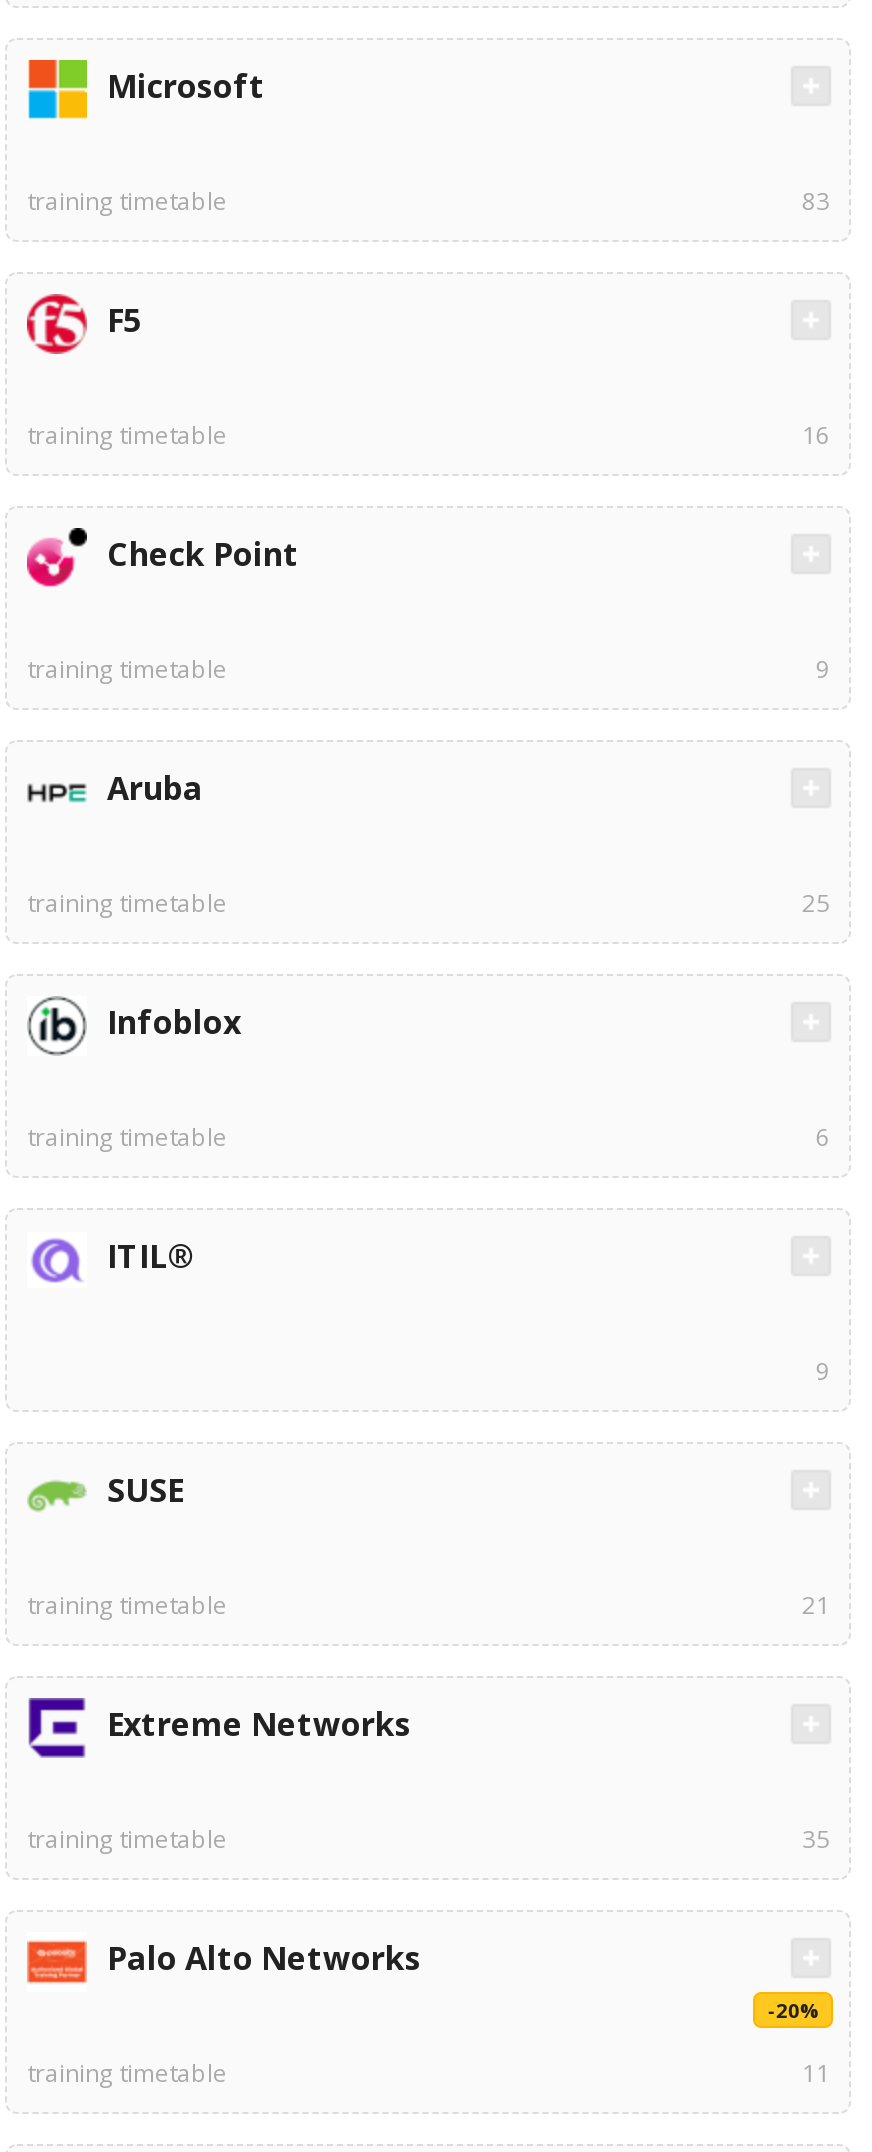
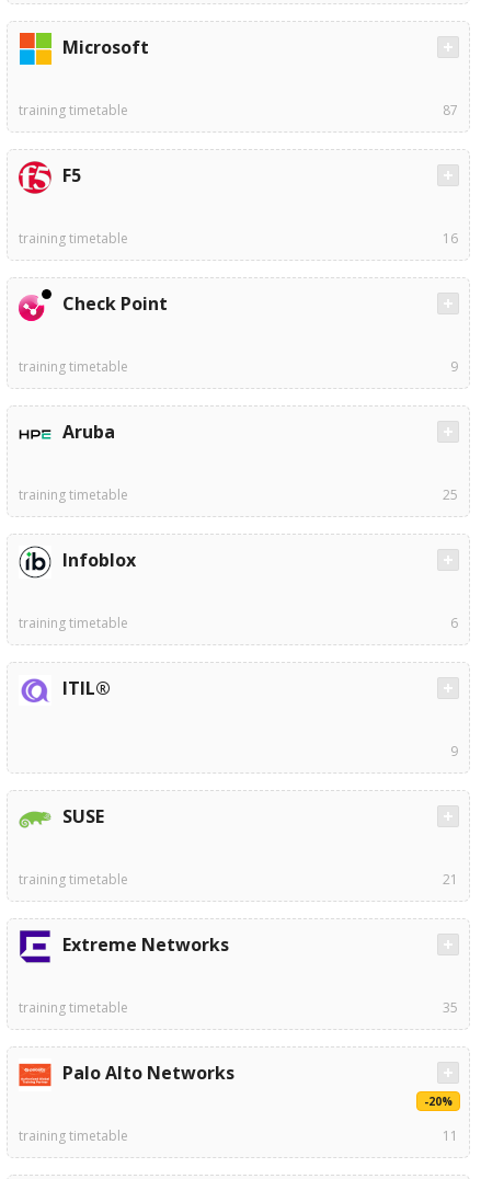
[802,184,830,218] 83 -> [443,101,458,119] 87

